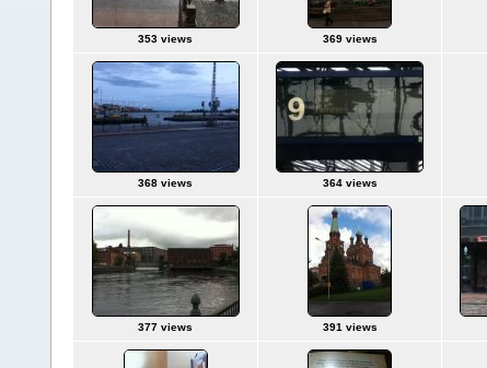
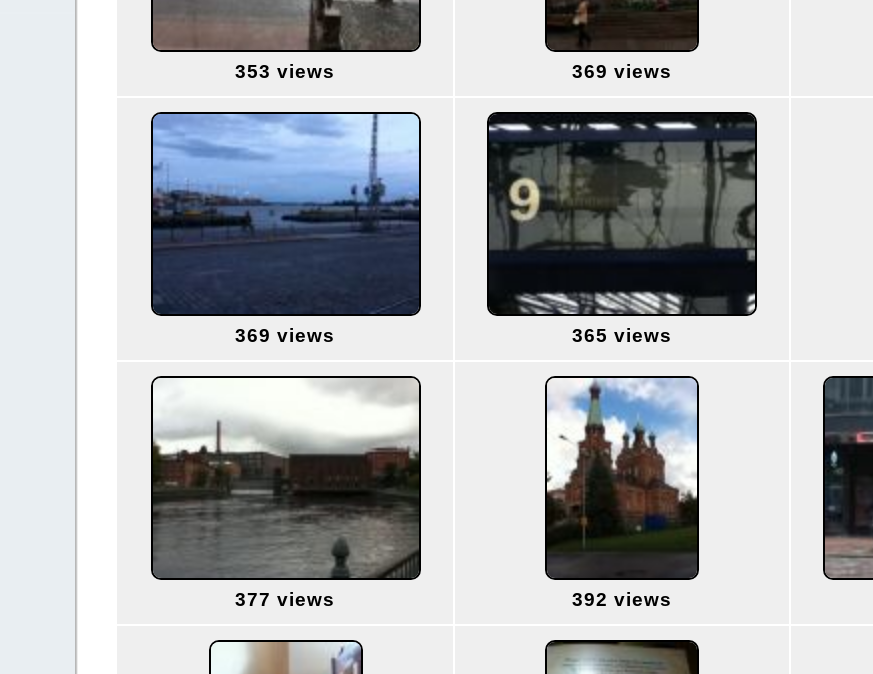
[138,177,193,189] 368 views -> [235,324,335,346] 369 views
[322,177,377,189] 364 views -> [572,324,672,346] 365 views
[322,321,377,333] 391 views -> [572,588,672,610] 392 views

